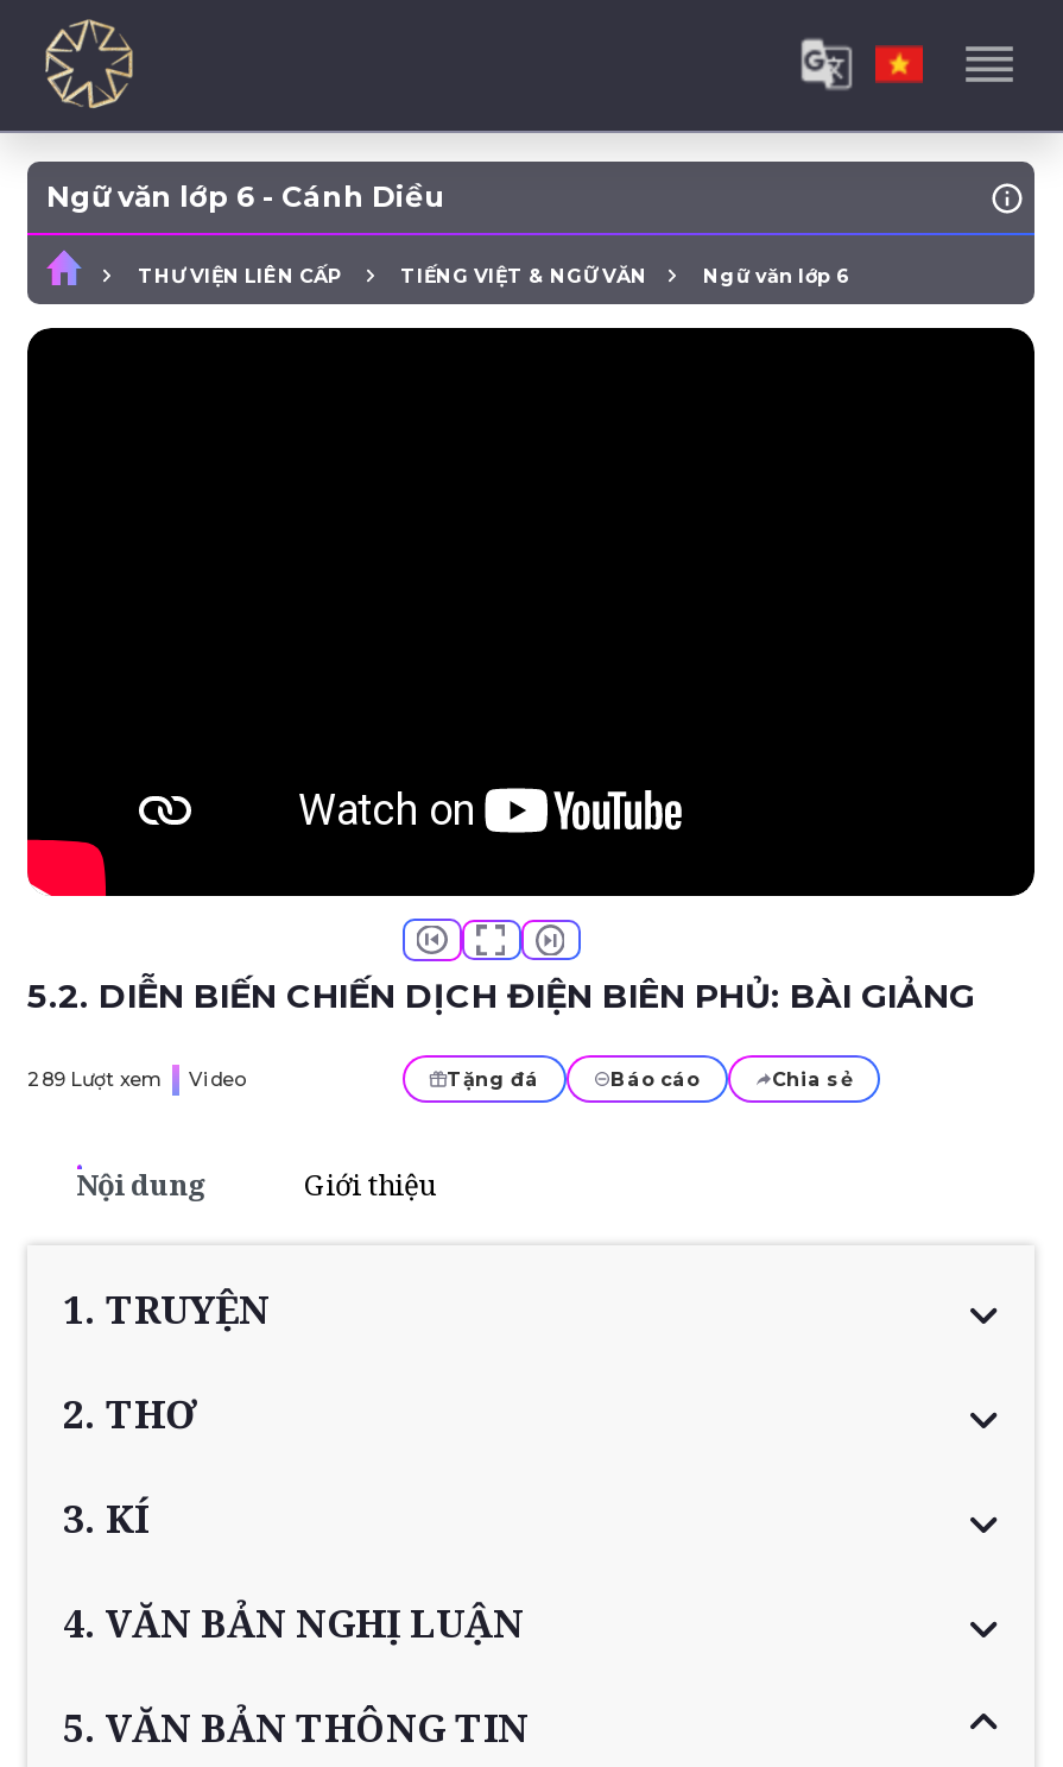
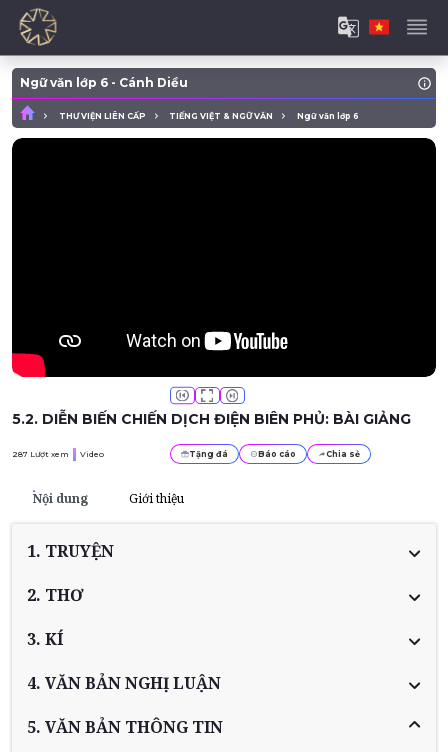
[27,1067,246,1091] 289 Lượt xem Video -> [12,449,104,459] 287 Lượt xem Video

